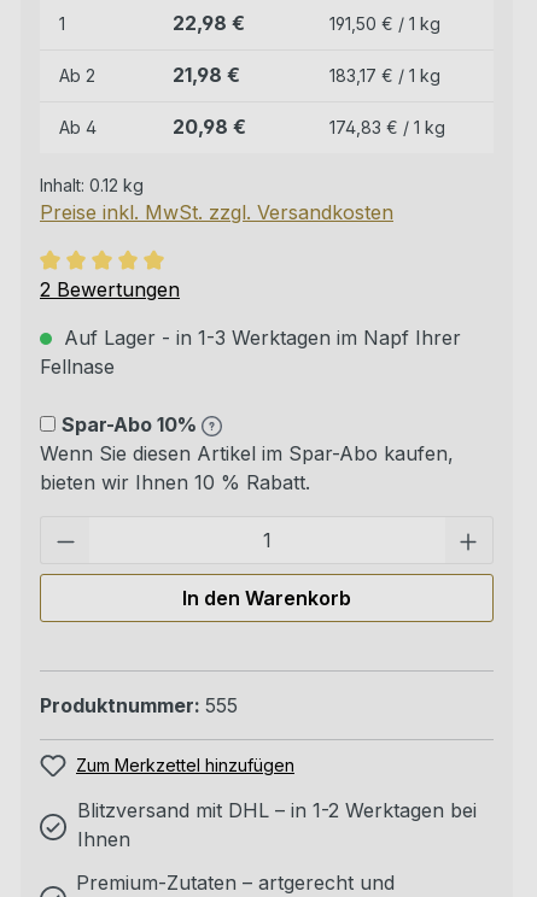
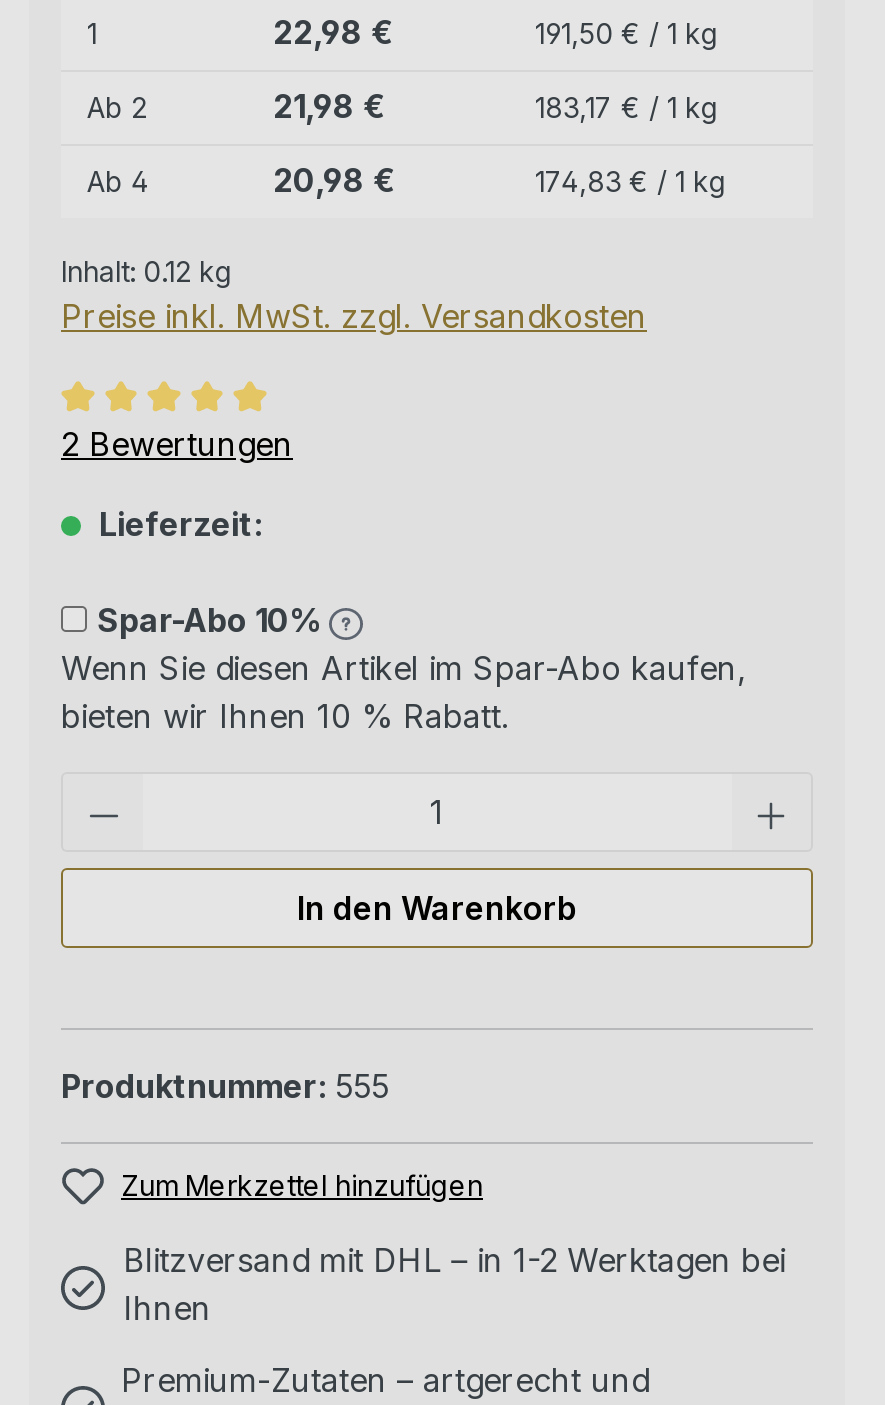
[40,325,461,378] Auf Lager - in 1-3 Werktagen im Napf Ihrer | Fellnase -> [91,504,263,544] Lieferzeit:

